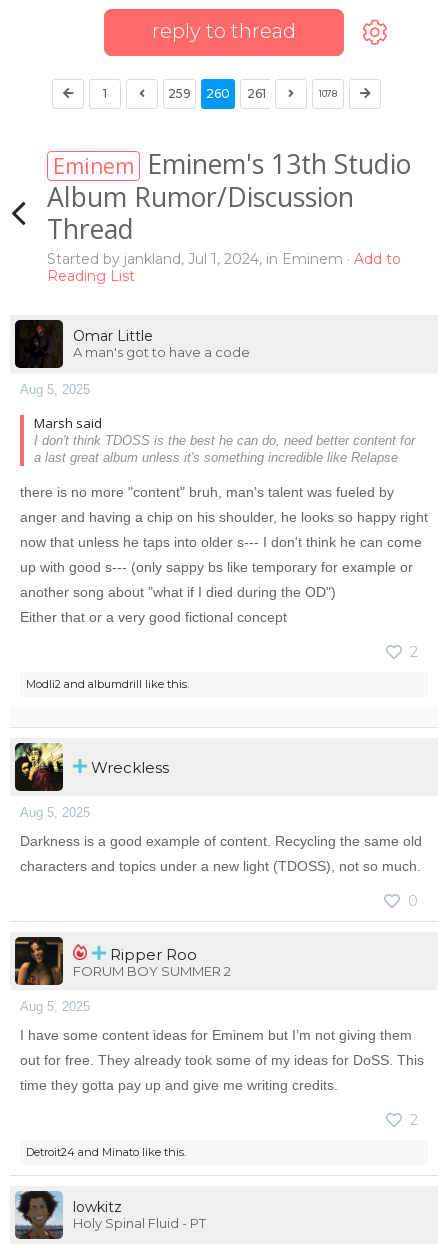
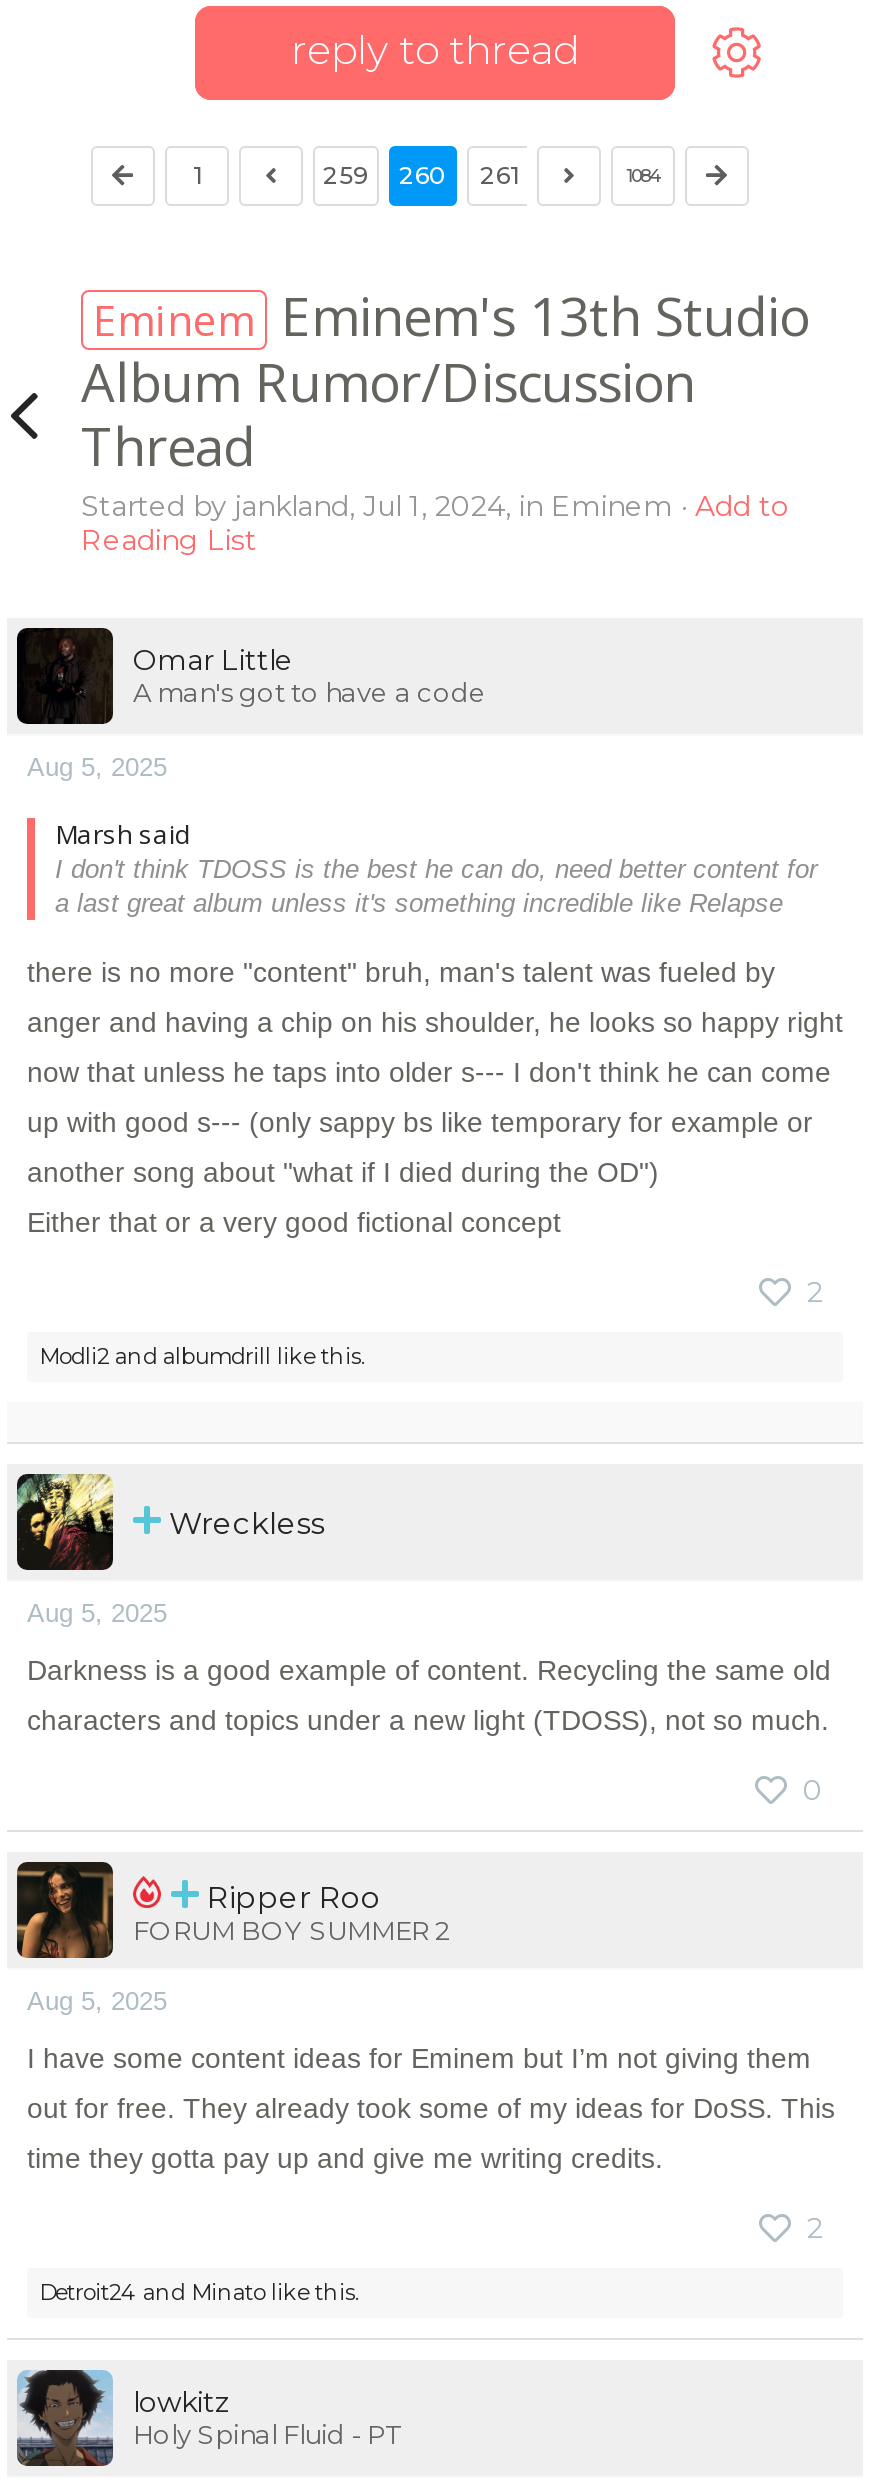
[319,88,337,99] 1078 -> [626,164,660,186] 1084

